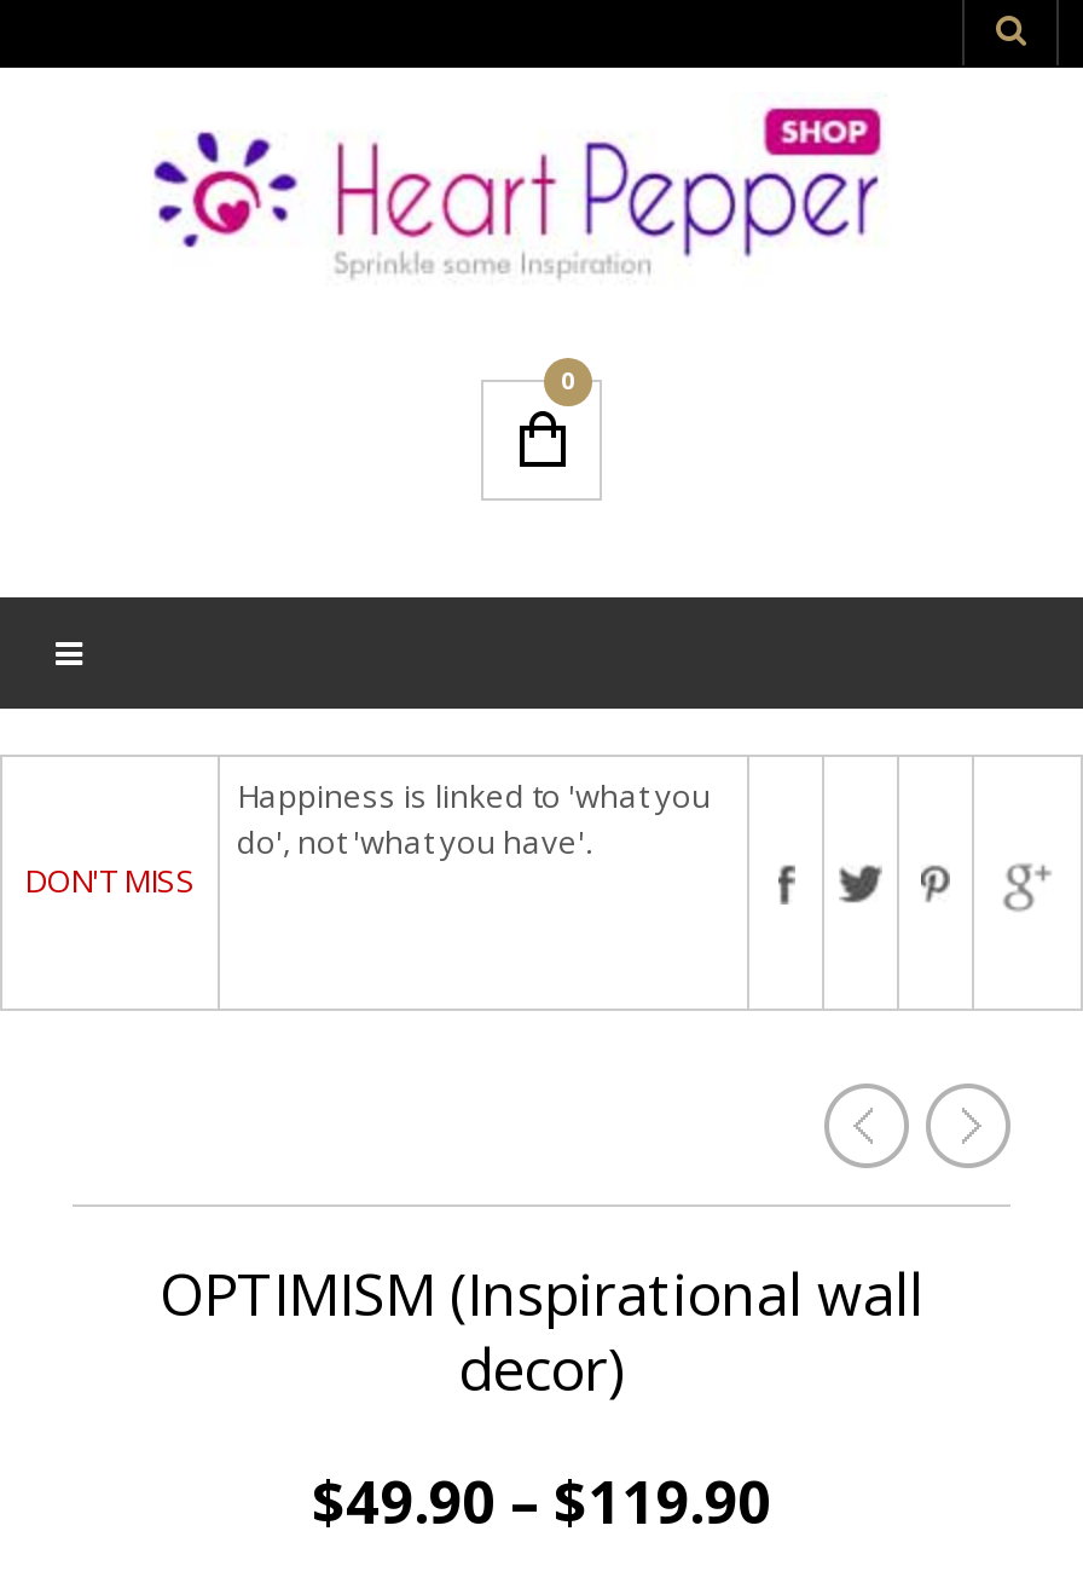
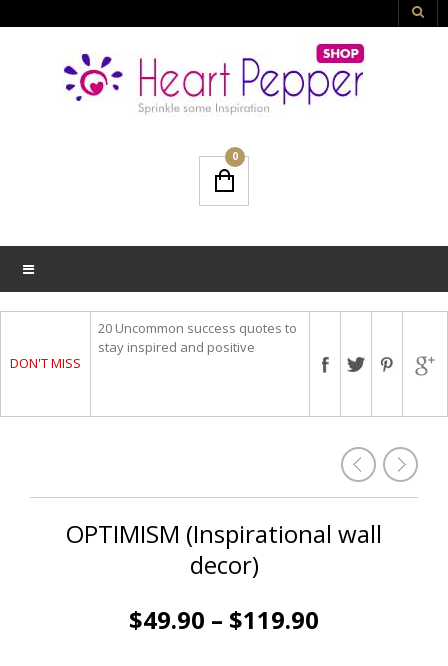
[237,774,711,863] Happiness is linked to 'what you | do', not 'what you have'. -> [98,319,297,356] 20 Uncommon success quotes to | stay inspired and positive

